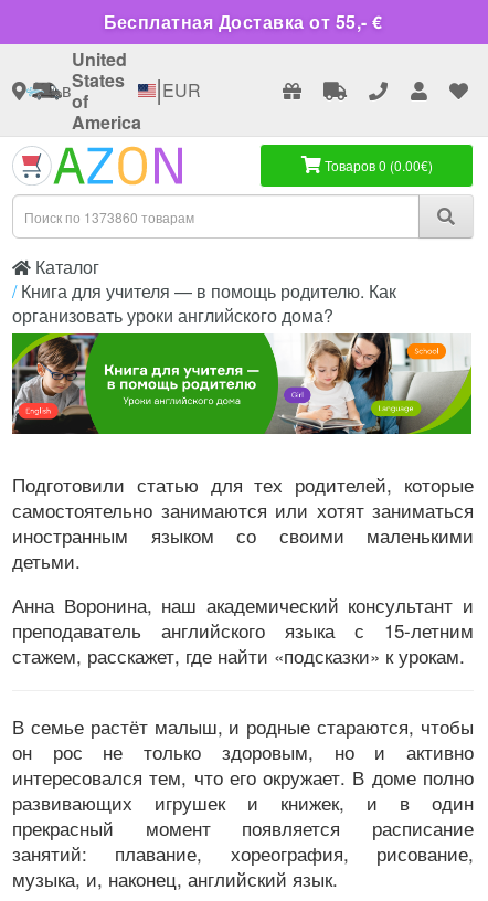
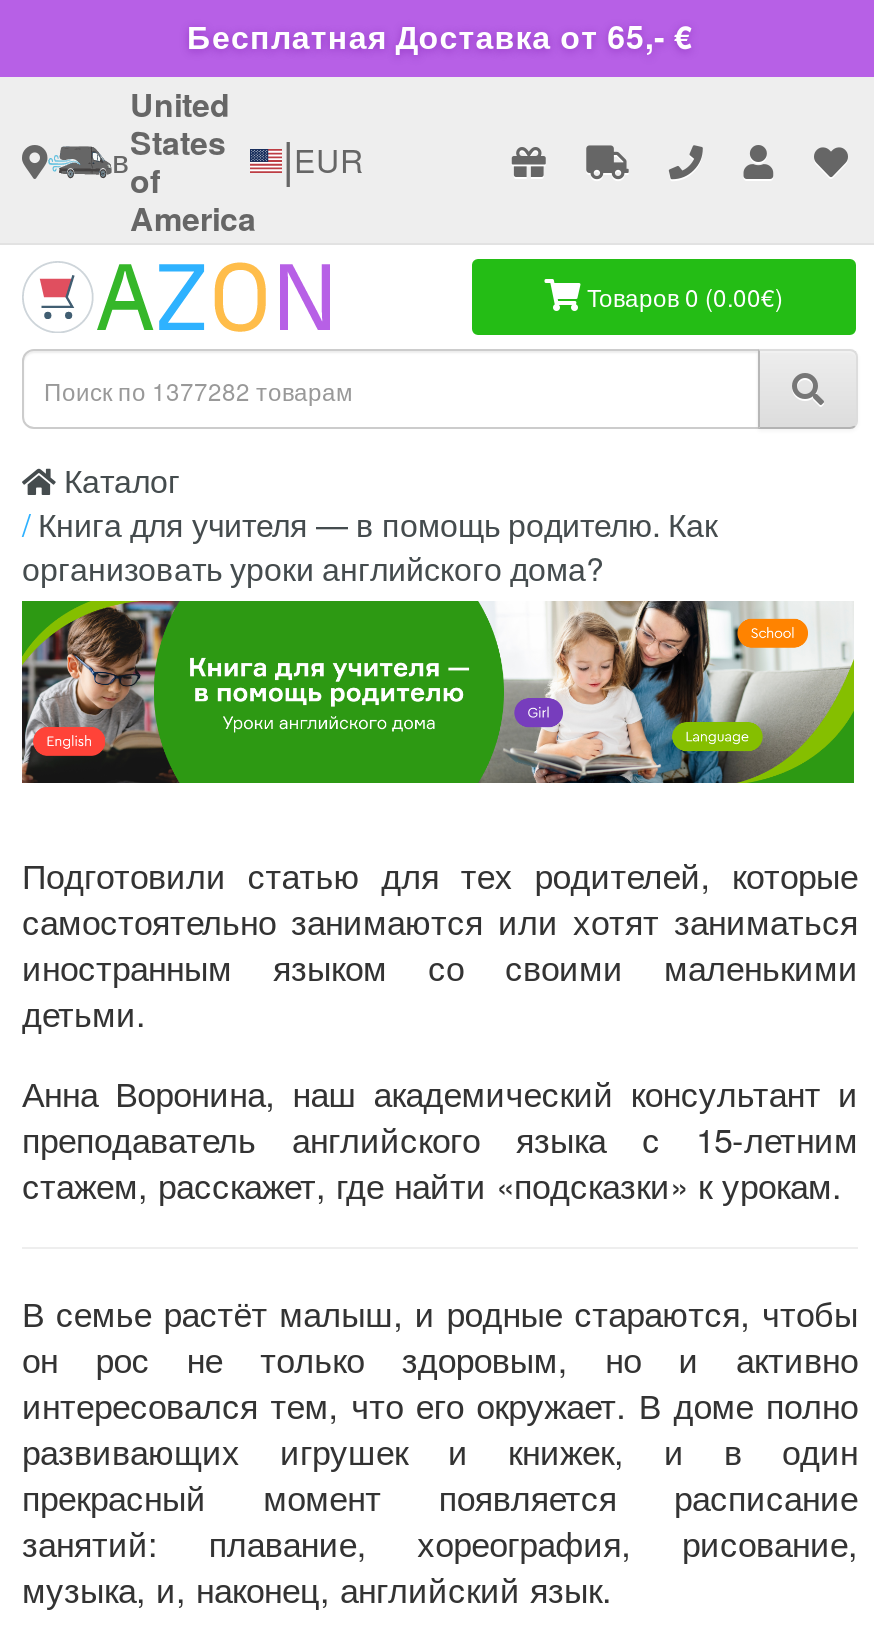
[103,9,383,34] Бесплатная Доставка от 55,- € -> [187,13,693,59] Бесплатная Доставка от 65,- €

